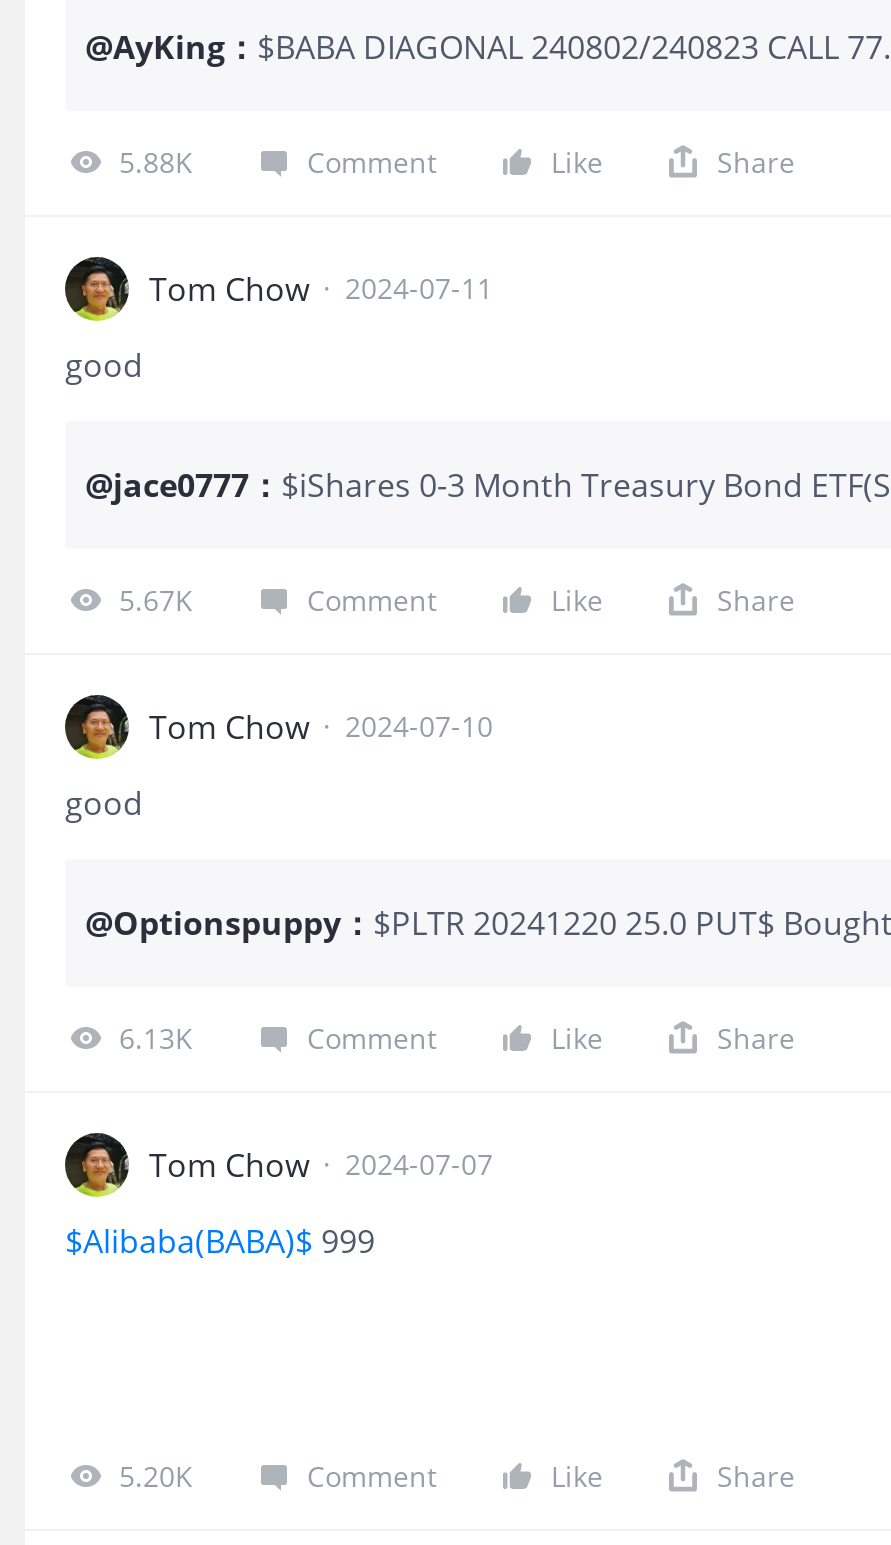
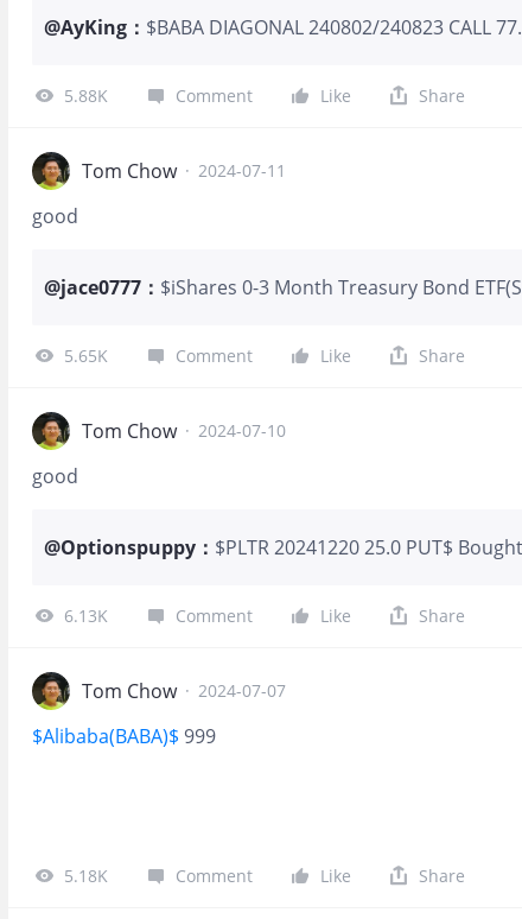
[119,580,193,618] 5.67K -> [64,344,108,367] 5.65K
[119,1456,193,1494] 5.20K -> [64,864,108,887] 5.18K

